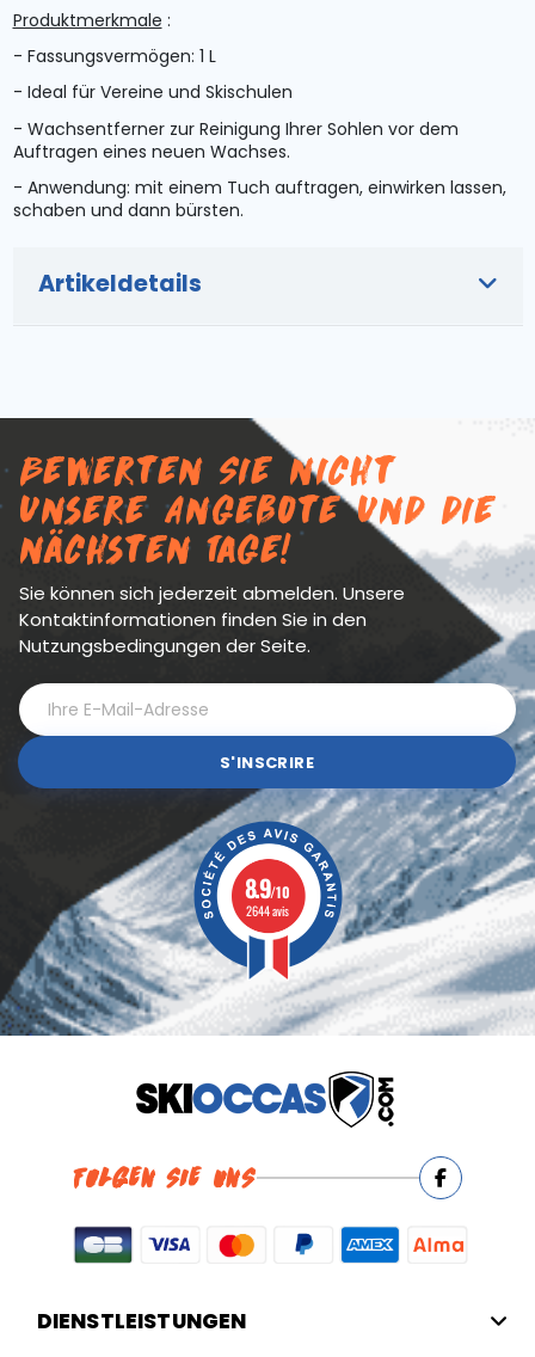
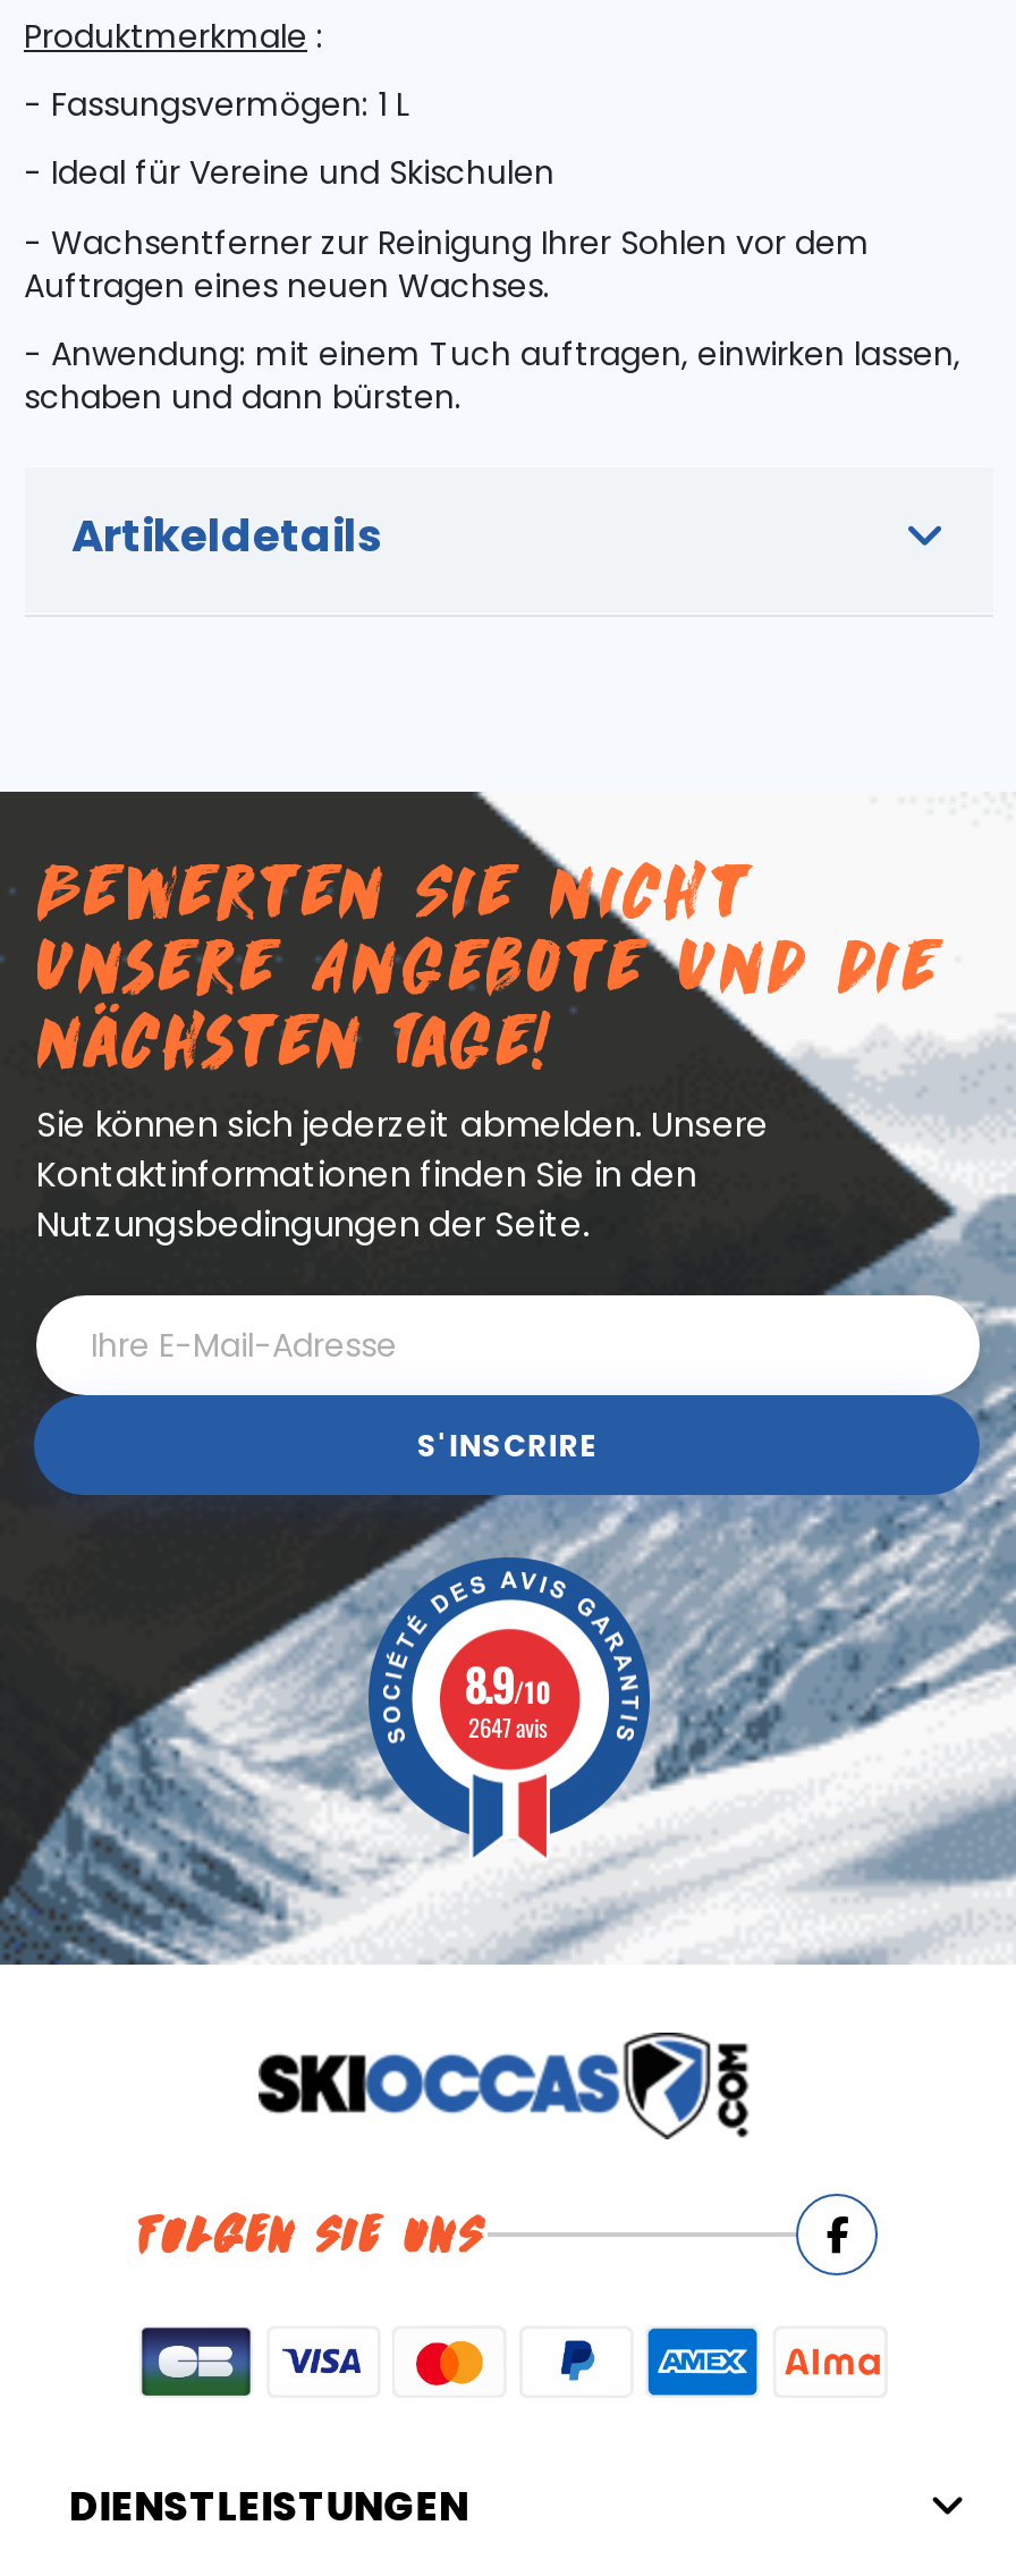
[246,901,289,920] 2644 avis -> [468,1708,548,1745] 2647 avis

